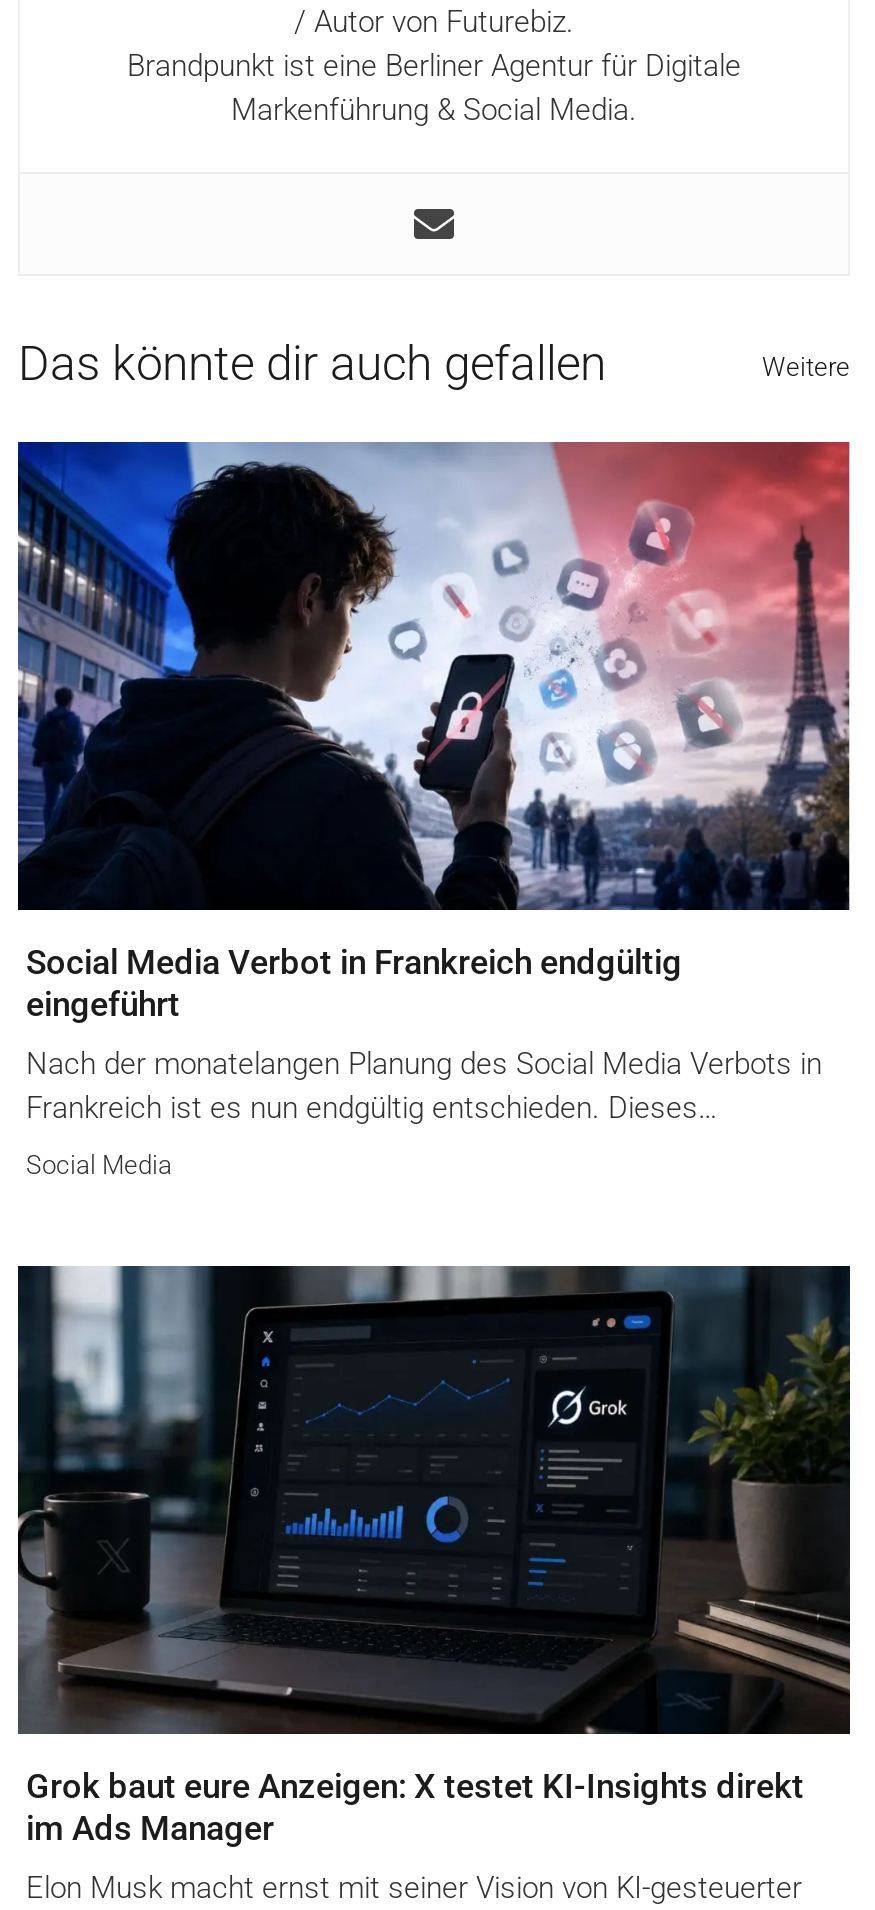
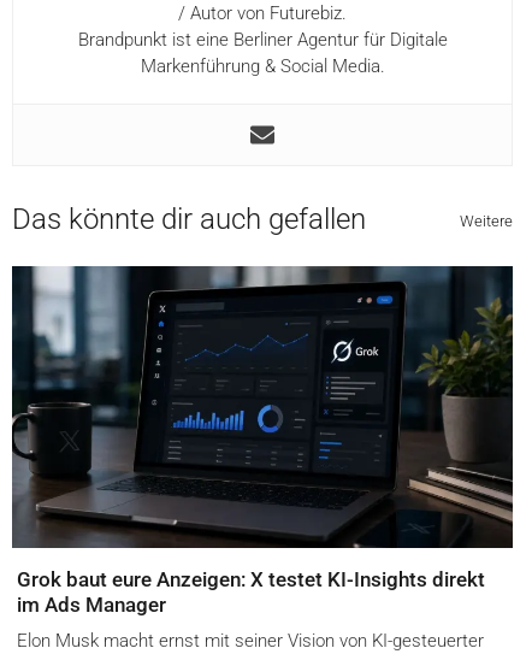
[16,440,852,1180] [image] | Social Media Verbot in Frankreich endgültig | eingeführt | Nach der monatelangen Planung des Social Media Verbots in | Frankreich ist es nun endgültig entschieden. Dieses… | Social Media -> none

